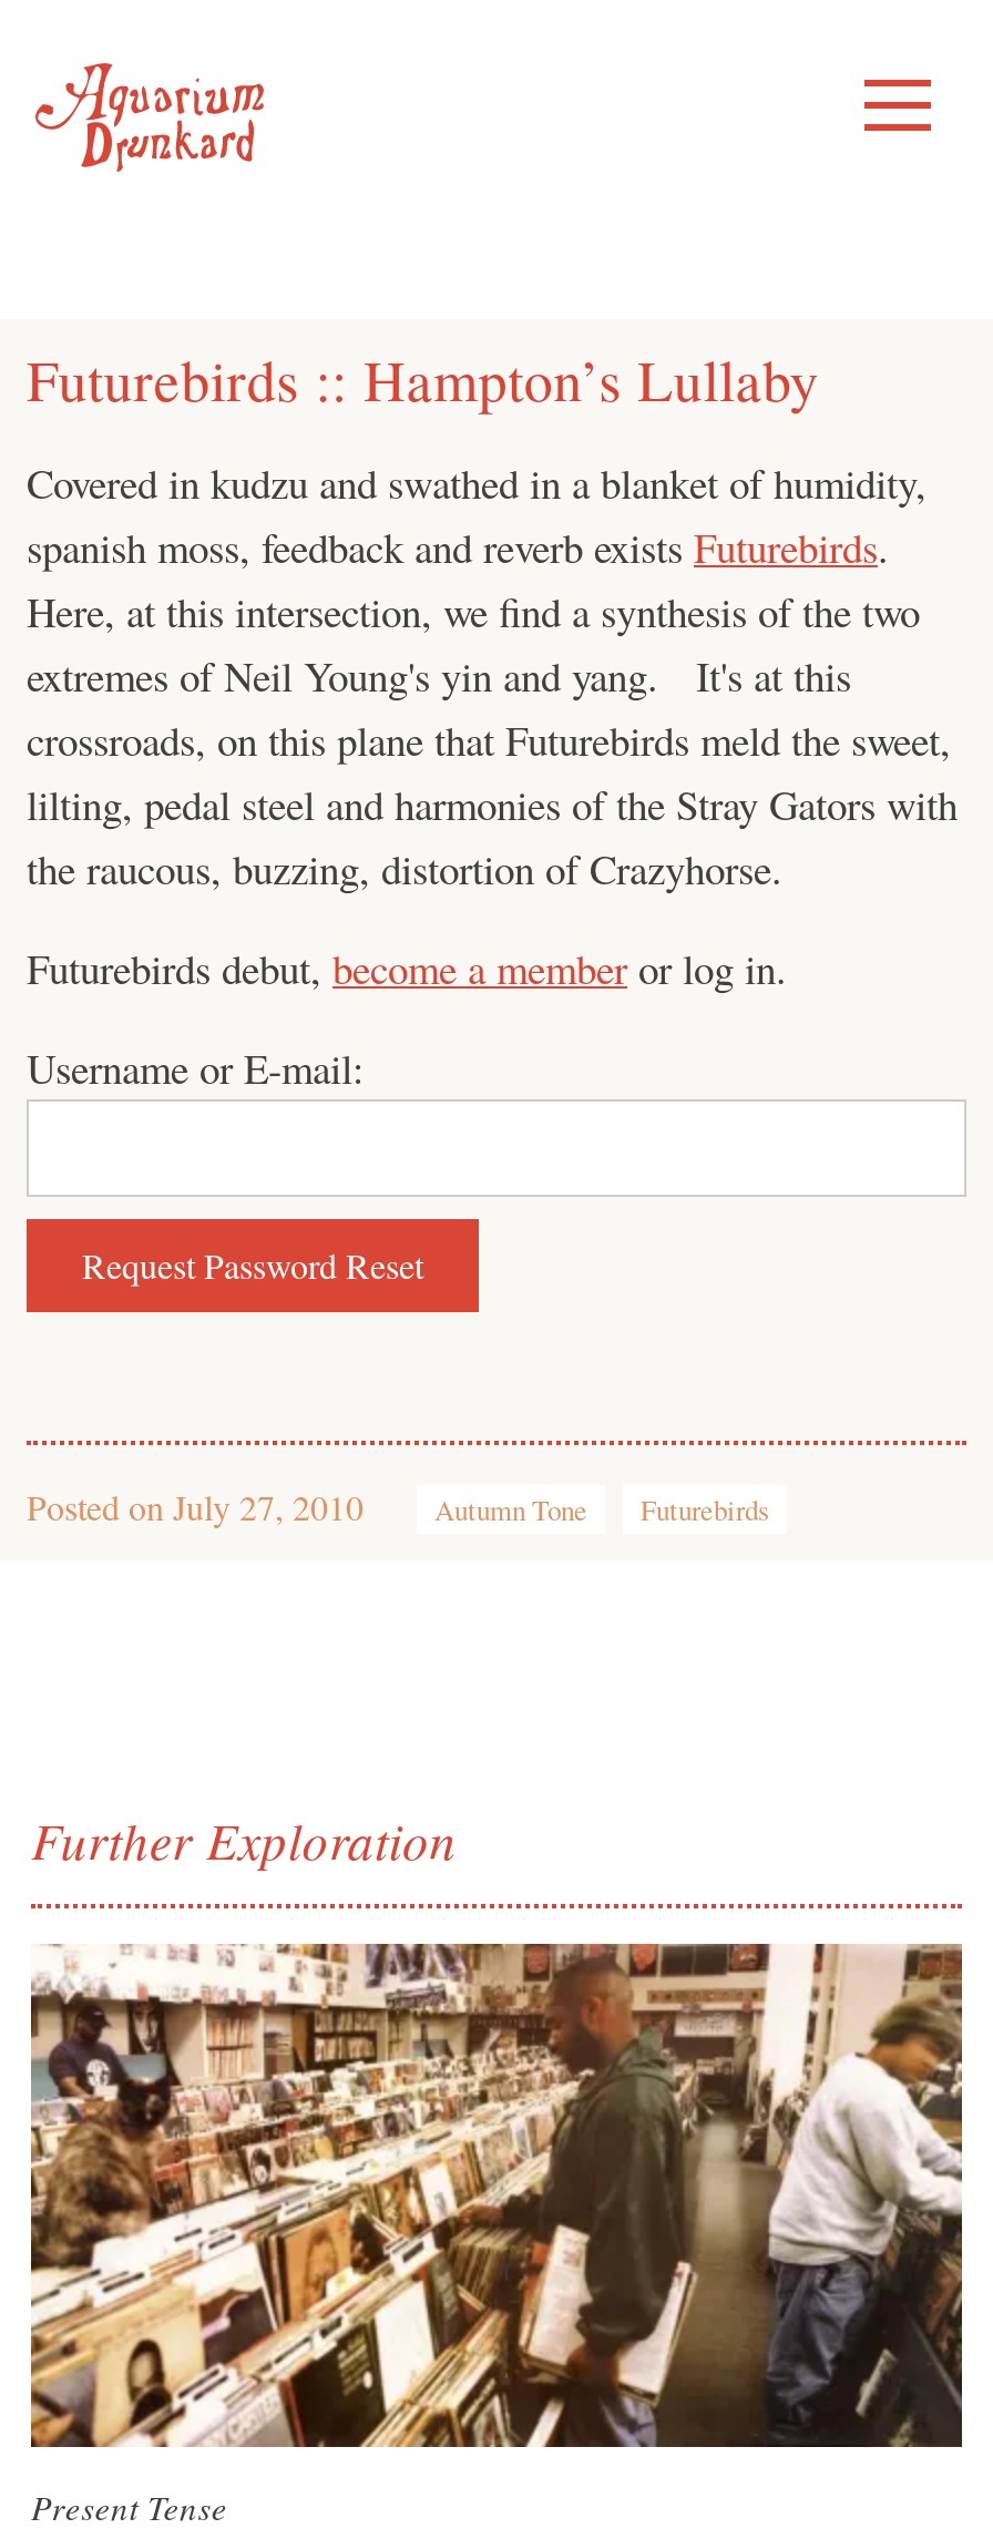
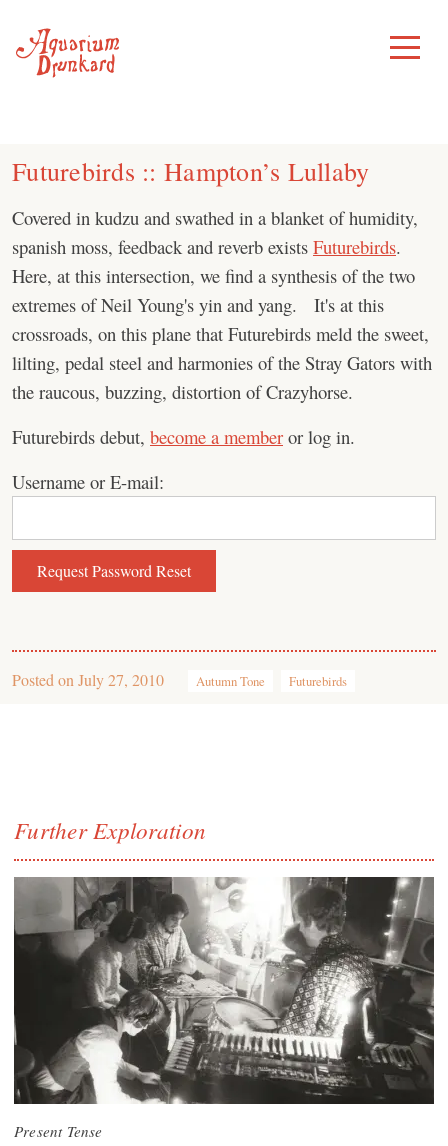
[29,1942,964,2449] [image] -> [13,876,435,1105] [image]

